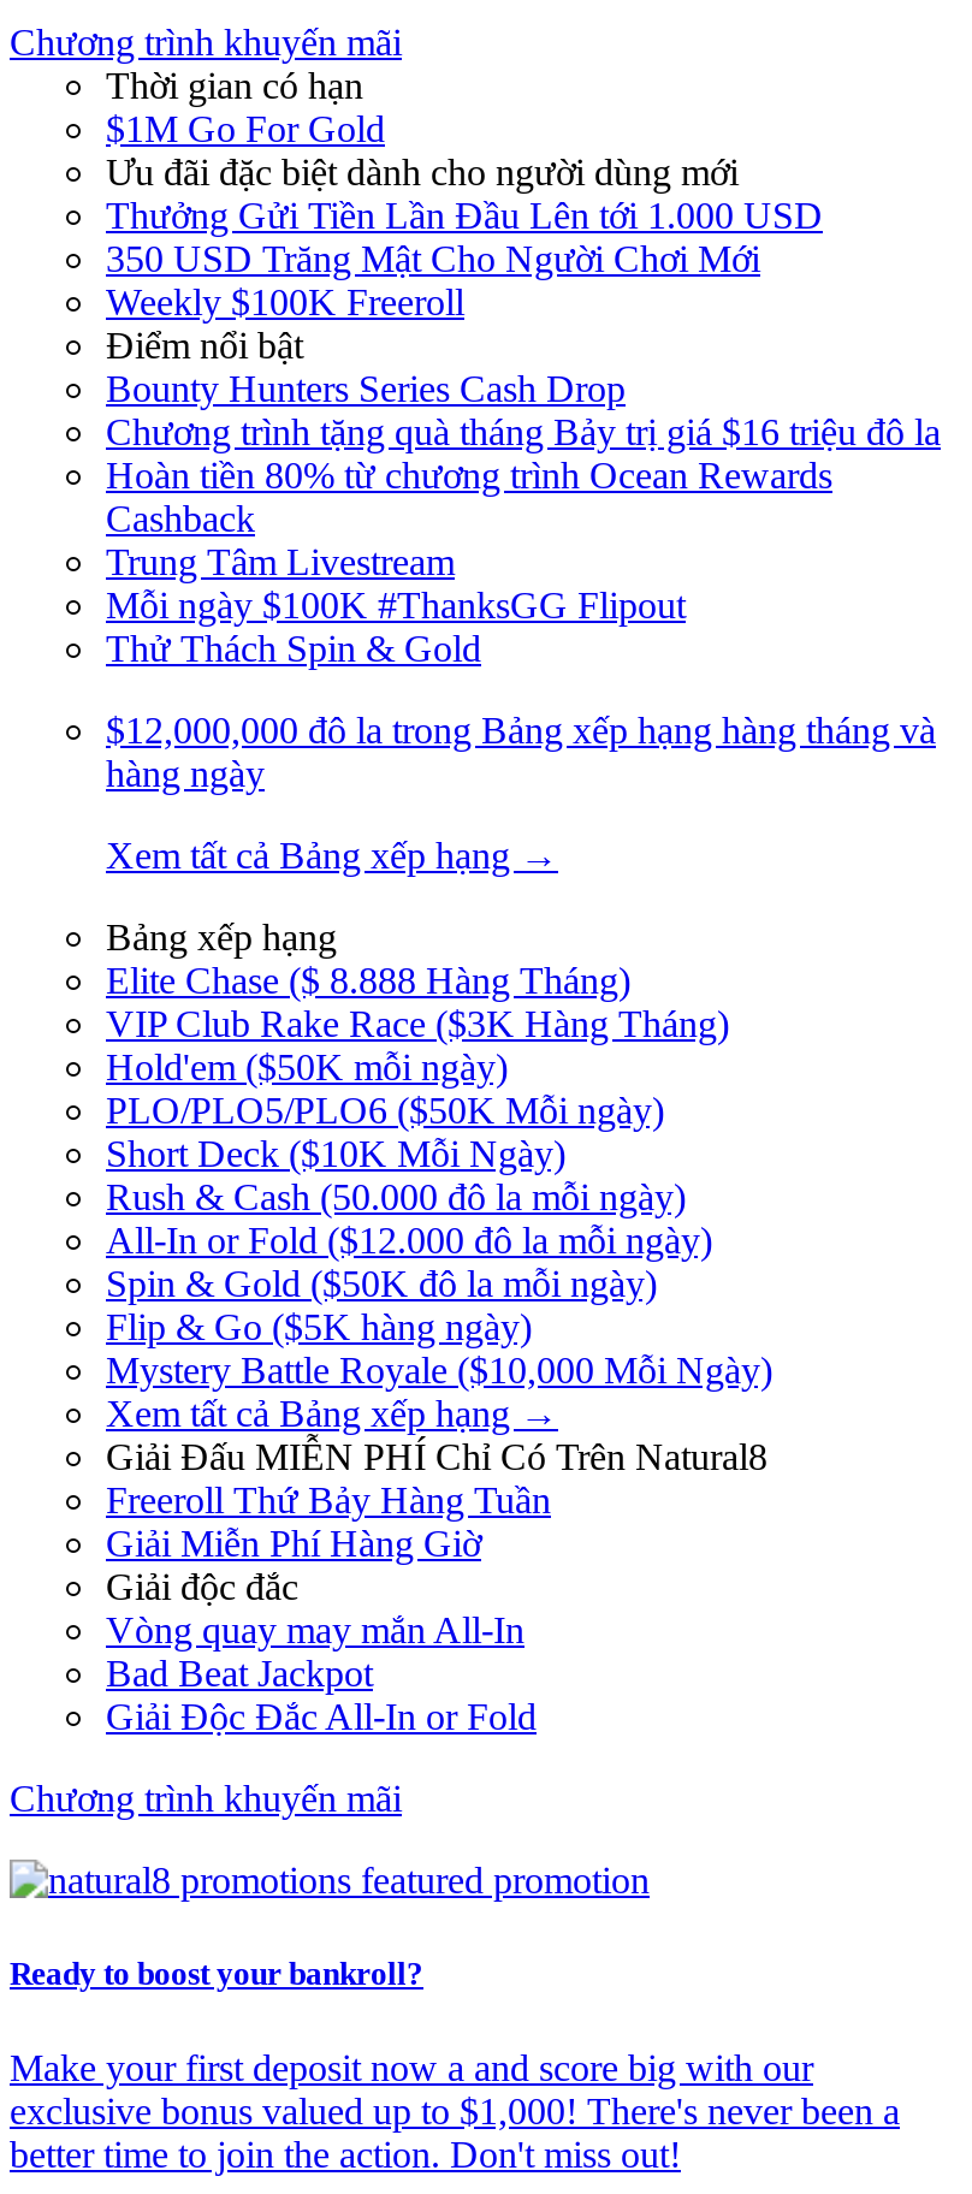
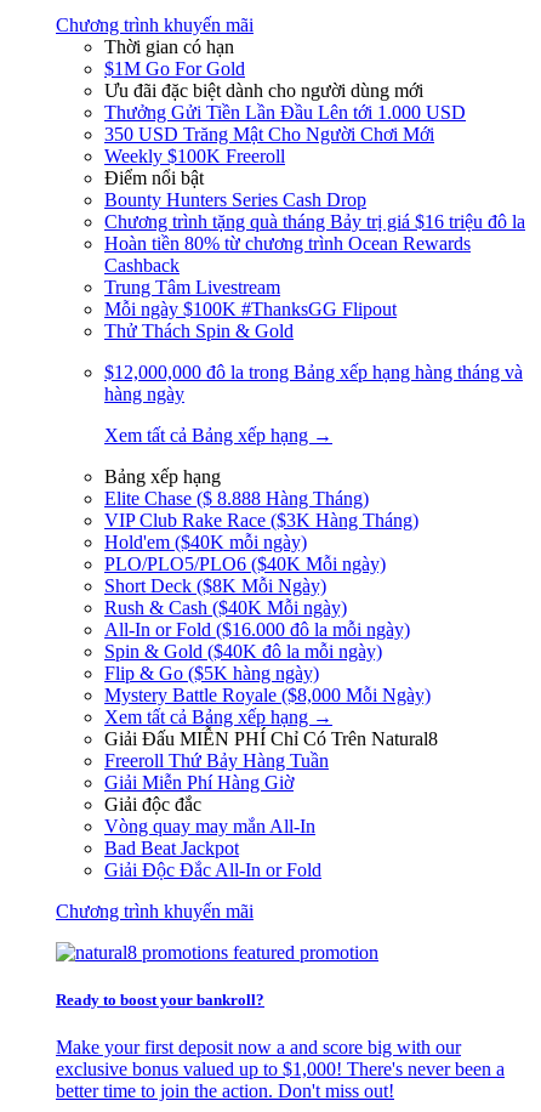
[106,1045,712,1303] Hold'em ($50K mỗi ngày) | PLO/PLO5/PLO6 ($50K Mỗi ngày) | Short Deck ($10K Mỗi Ngày) | Rush & Cash (50.000 đô la mỗi ngày) | All-In or Fold ($12.000 đô la mỗi ngày) | Spin & Gold ($50K đô la mỗi ngày) -> [104,531,410,661] Hold'em ($40K mỗi ngày) | PLO/PLO5/PLO6 ($40K Mỗi ngày) | Short Deck ($8K Mỗi Ngày) | Rush & Cash ($40K Mỗi ngày) | All-In or Fold ($16.000 đô la mỗi ngày) | Spin & Gold ($40K đô la mỗi ngày)
[106,1348,772,1389] Mystery Battle Royale ($10,000 Mỗi Ngày) -> [104,684,431,705] Mystery Battle Royale ($8,000 Mỗi Ngày)

